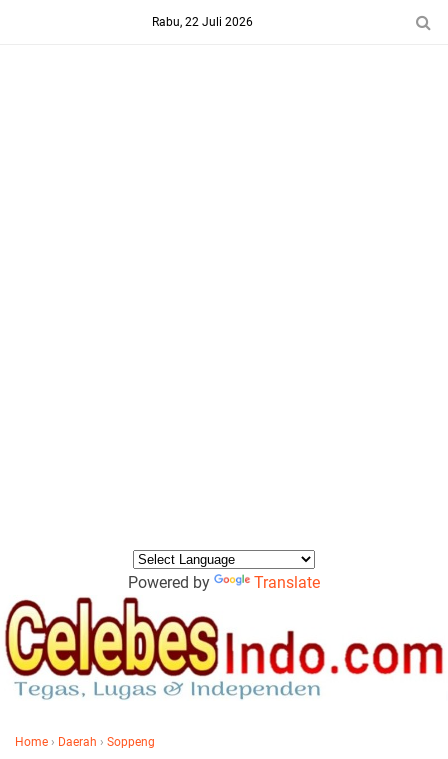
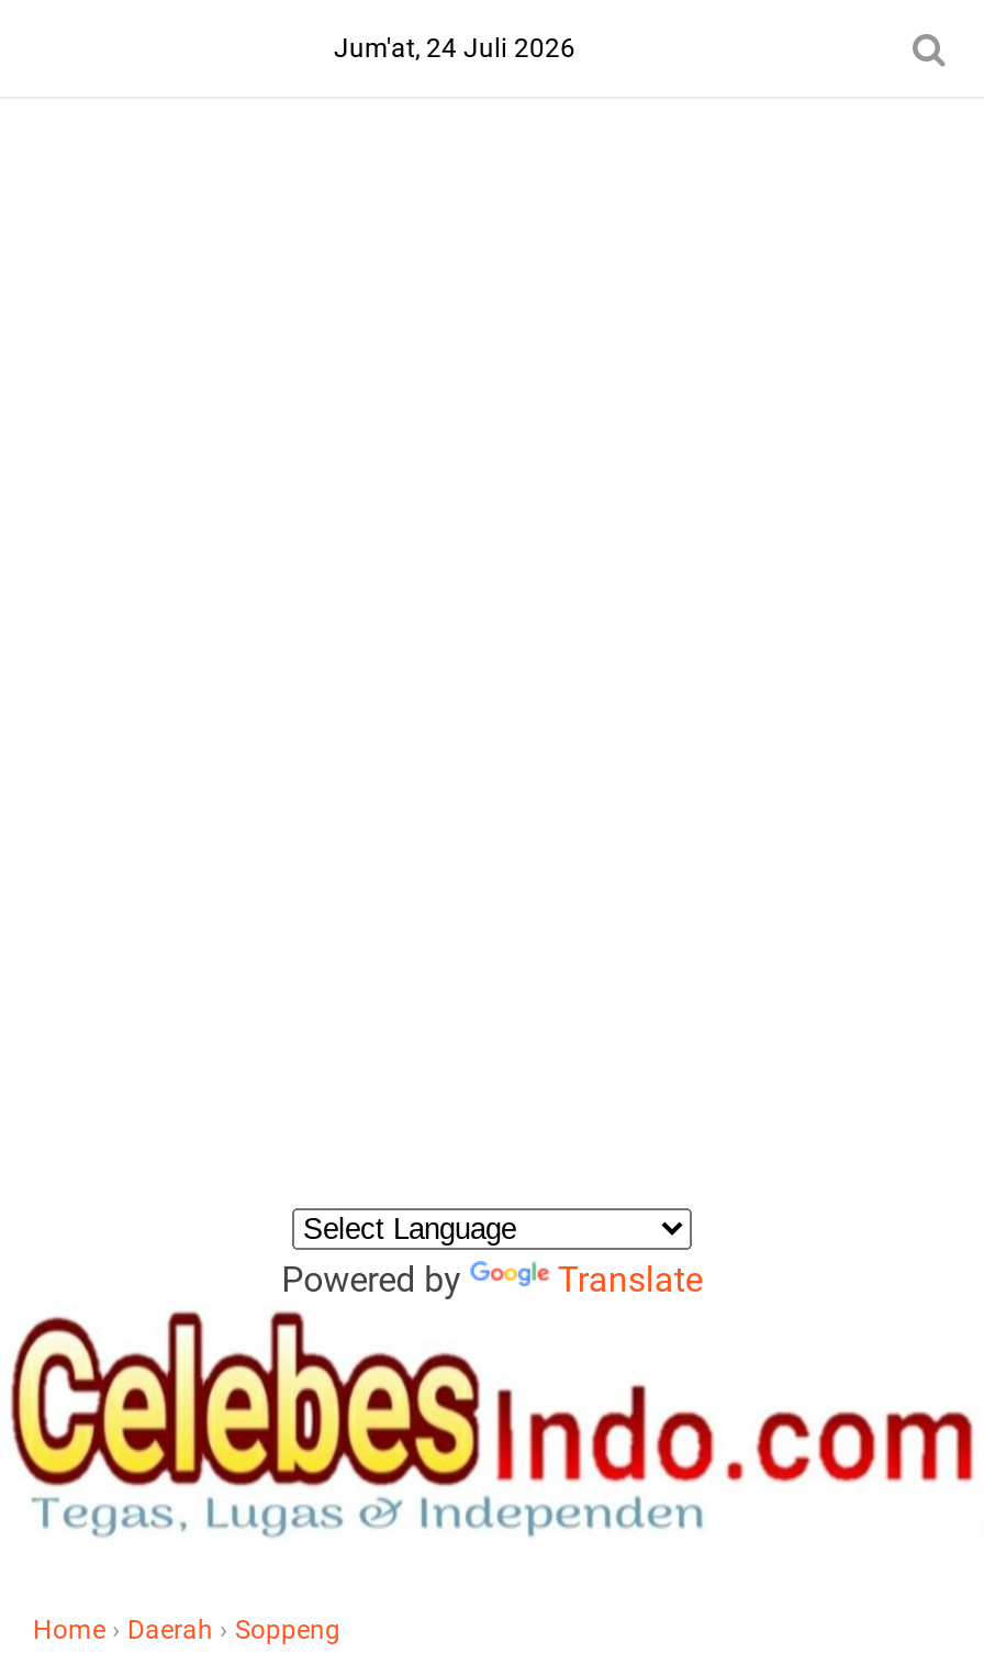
[152,15,253,29] Rabu, 22 Juli 2026 -> [334,33,575,64] Jum'at, 24 Juli 2026

